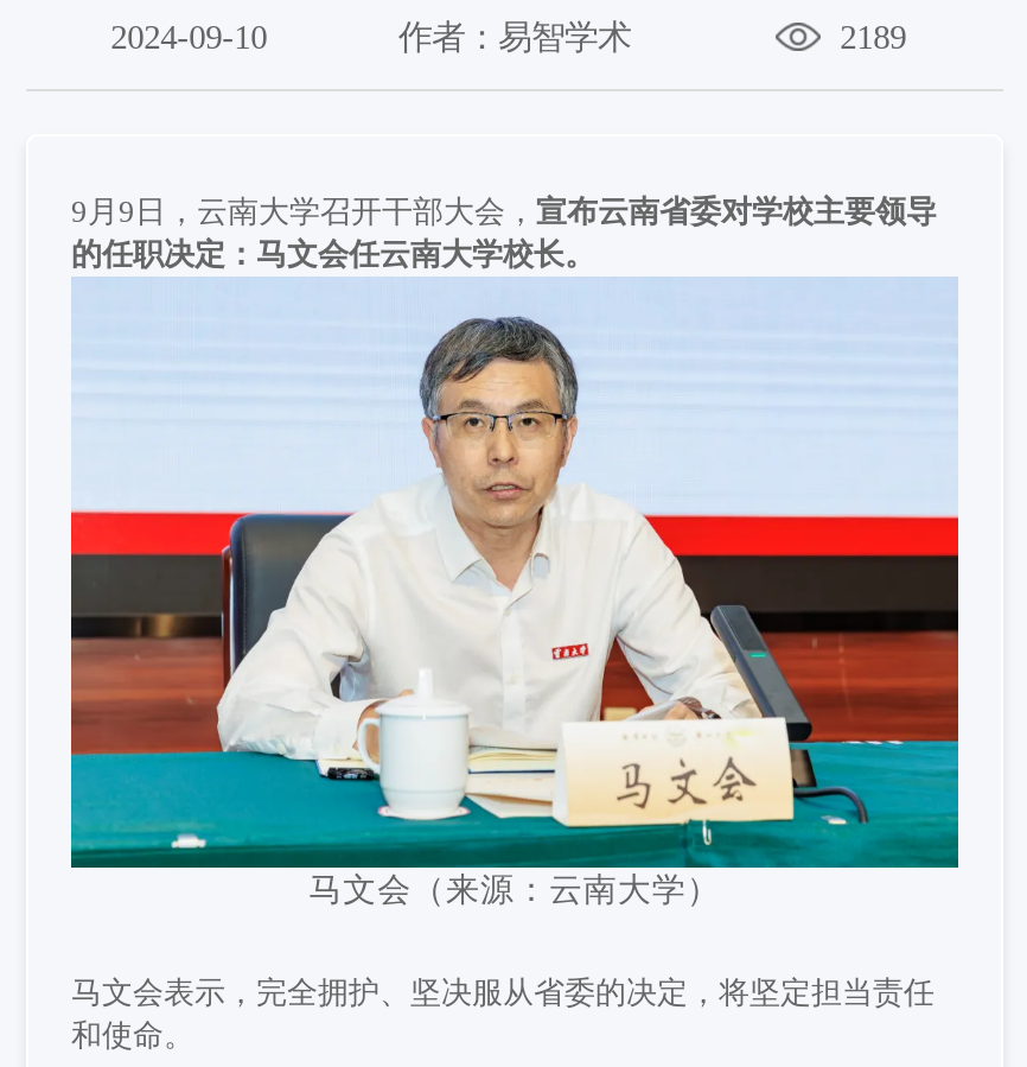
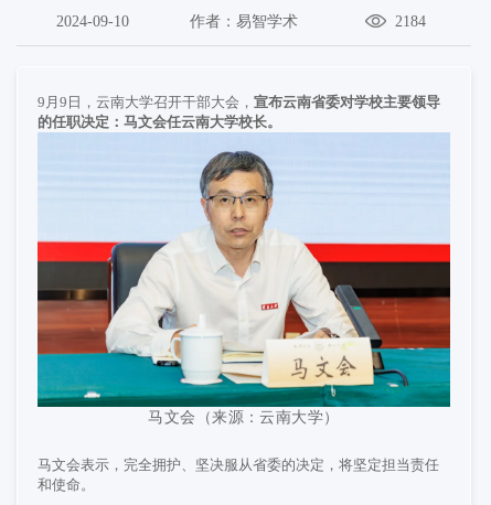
[840,19,906,57] 2189 -> [395,13,426,30] 2184

